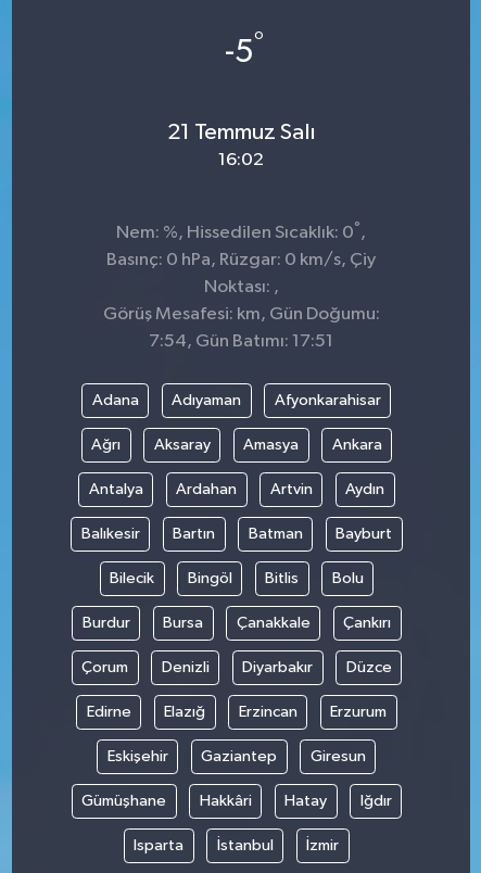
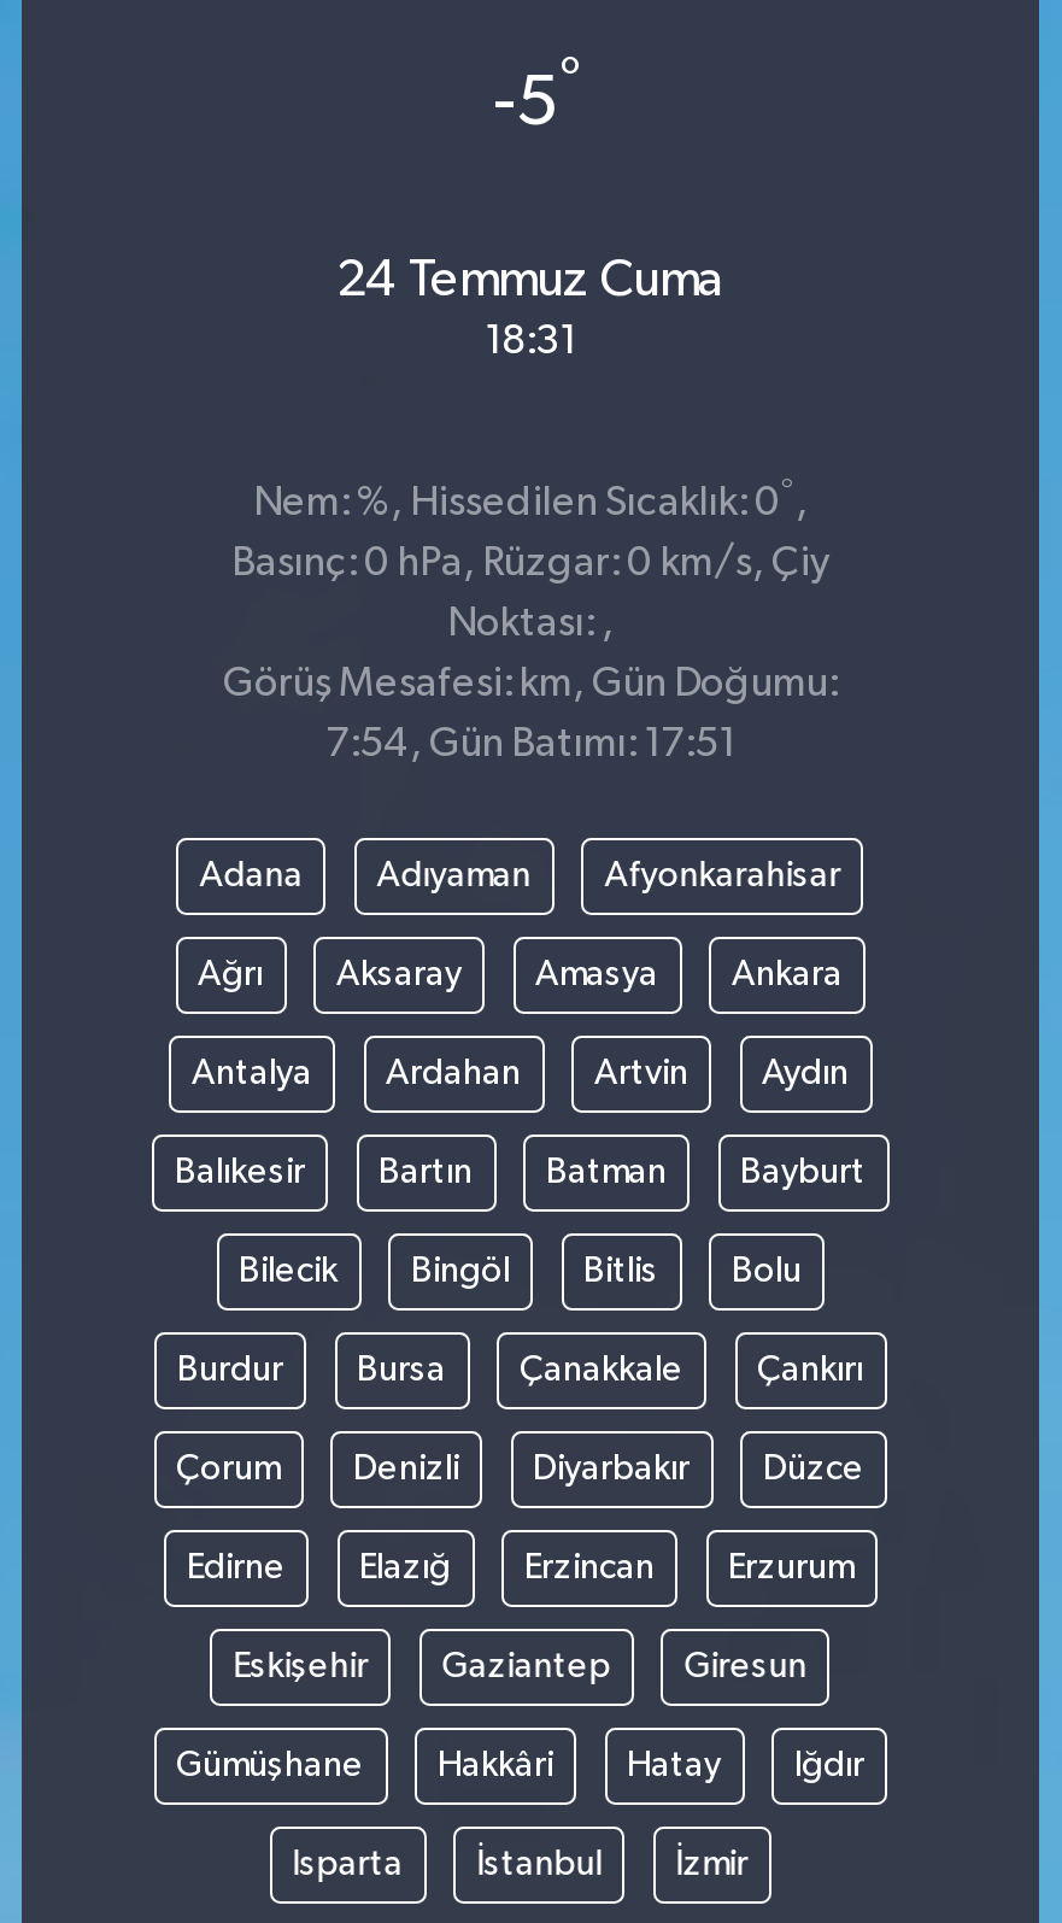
[167,120,315,144] 21 Temmuz Salı -> [336,254,724,307] 24 Temmuz Cuma
[218,151,264,169] 16:02 -> [485,321,576,362] 18:31

